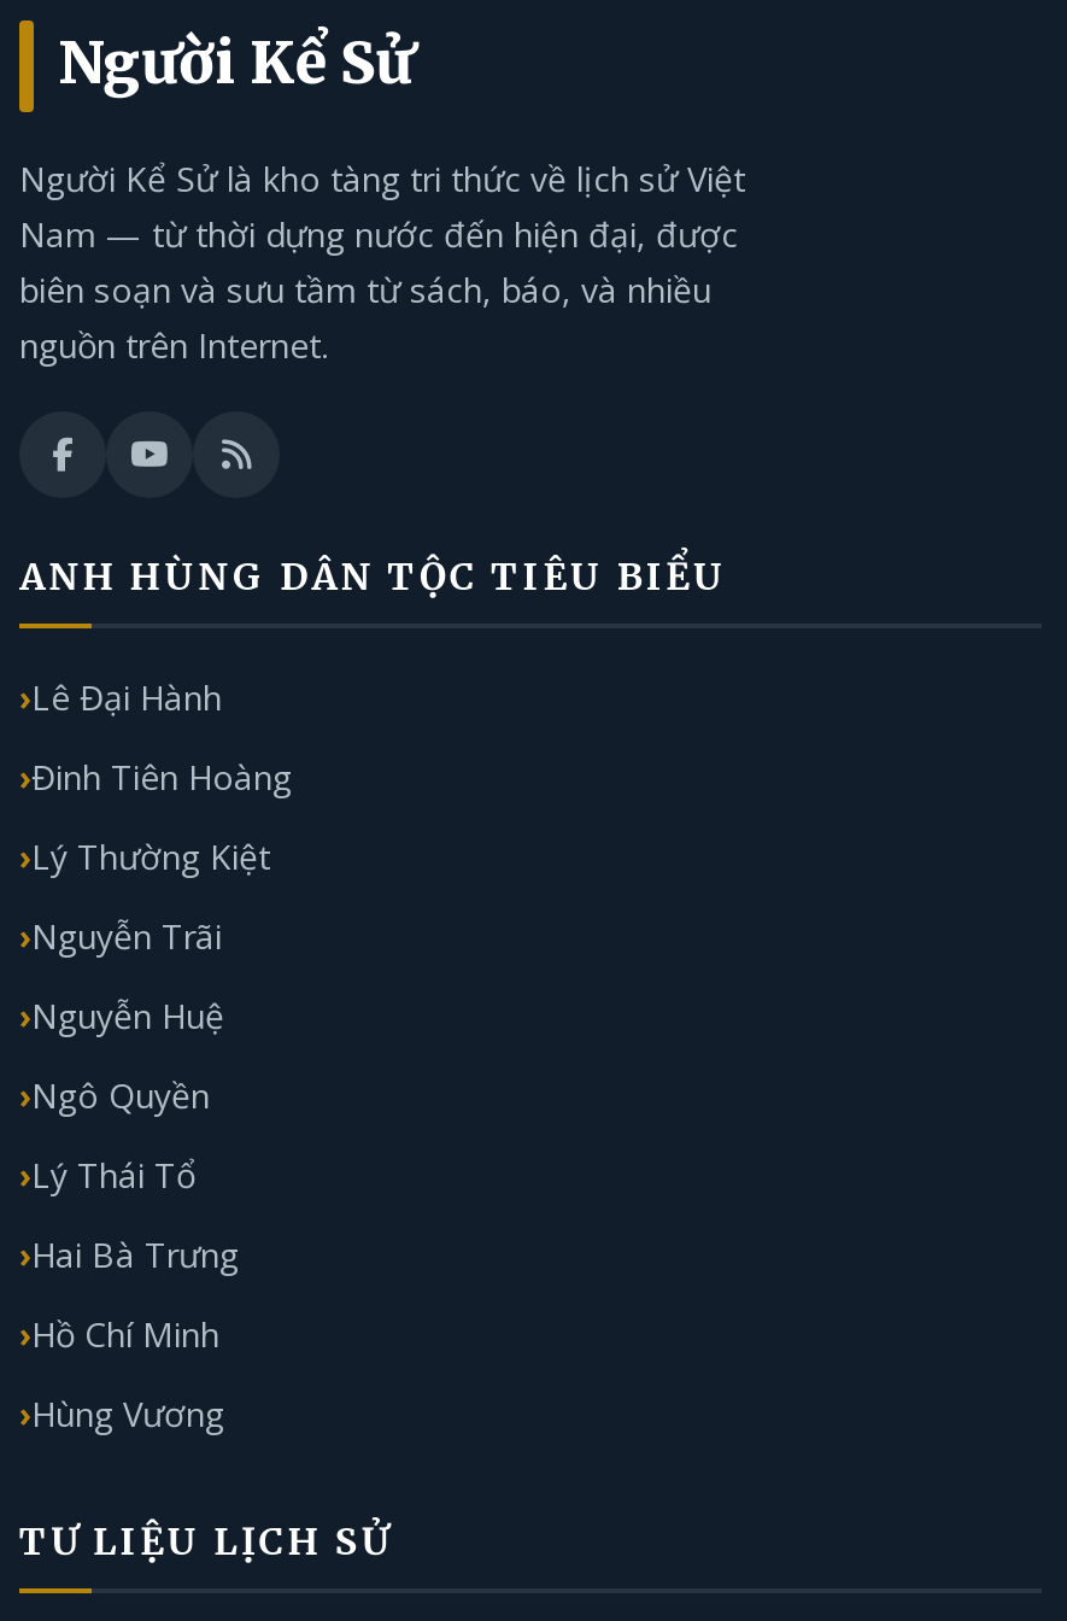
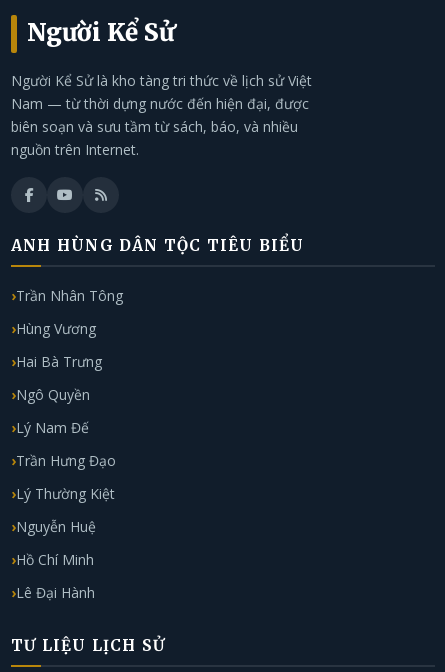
moved [31,675,270,1358] -> [16,484,115,602]: Lý Thường Kiệt | Nguyễn Huệ | Hồ Chí Minh | Lê Đại Hành
[31,755,292,1199] Đinh Tiên Hoàng | Nguyễn Trãi | Lý Thái Tổ -> [16,286,123,305] Trần Nhân Tông
moved [31,1073,239,1278] -> [16,352,102,404]: Hai Bà Trưng | Ngô Quyền
moved [31,1392,224,1437] -> [16,319,96,338]: Hùng Vương
none -> [16,418,116,470] Lý Nam Đế | Trần Hưng Đạo

